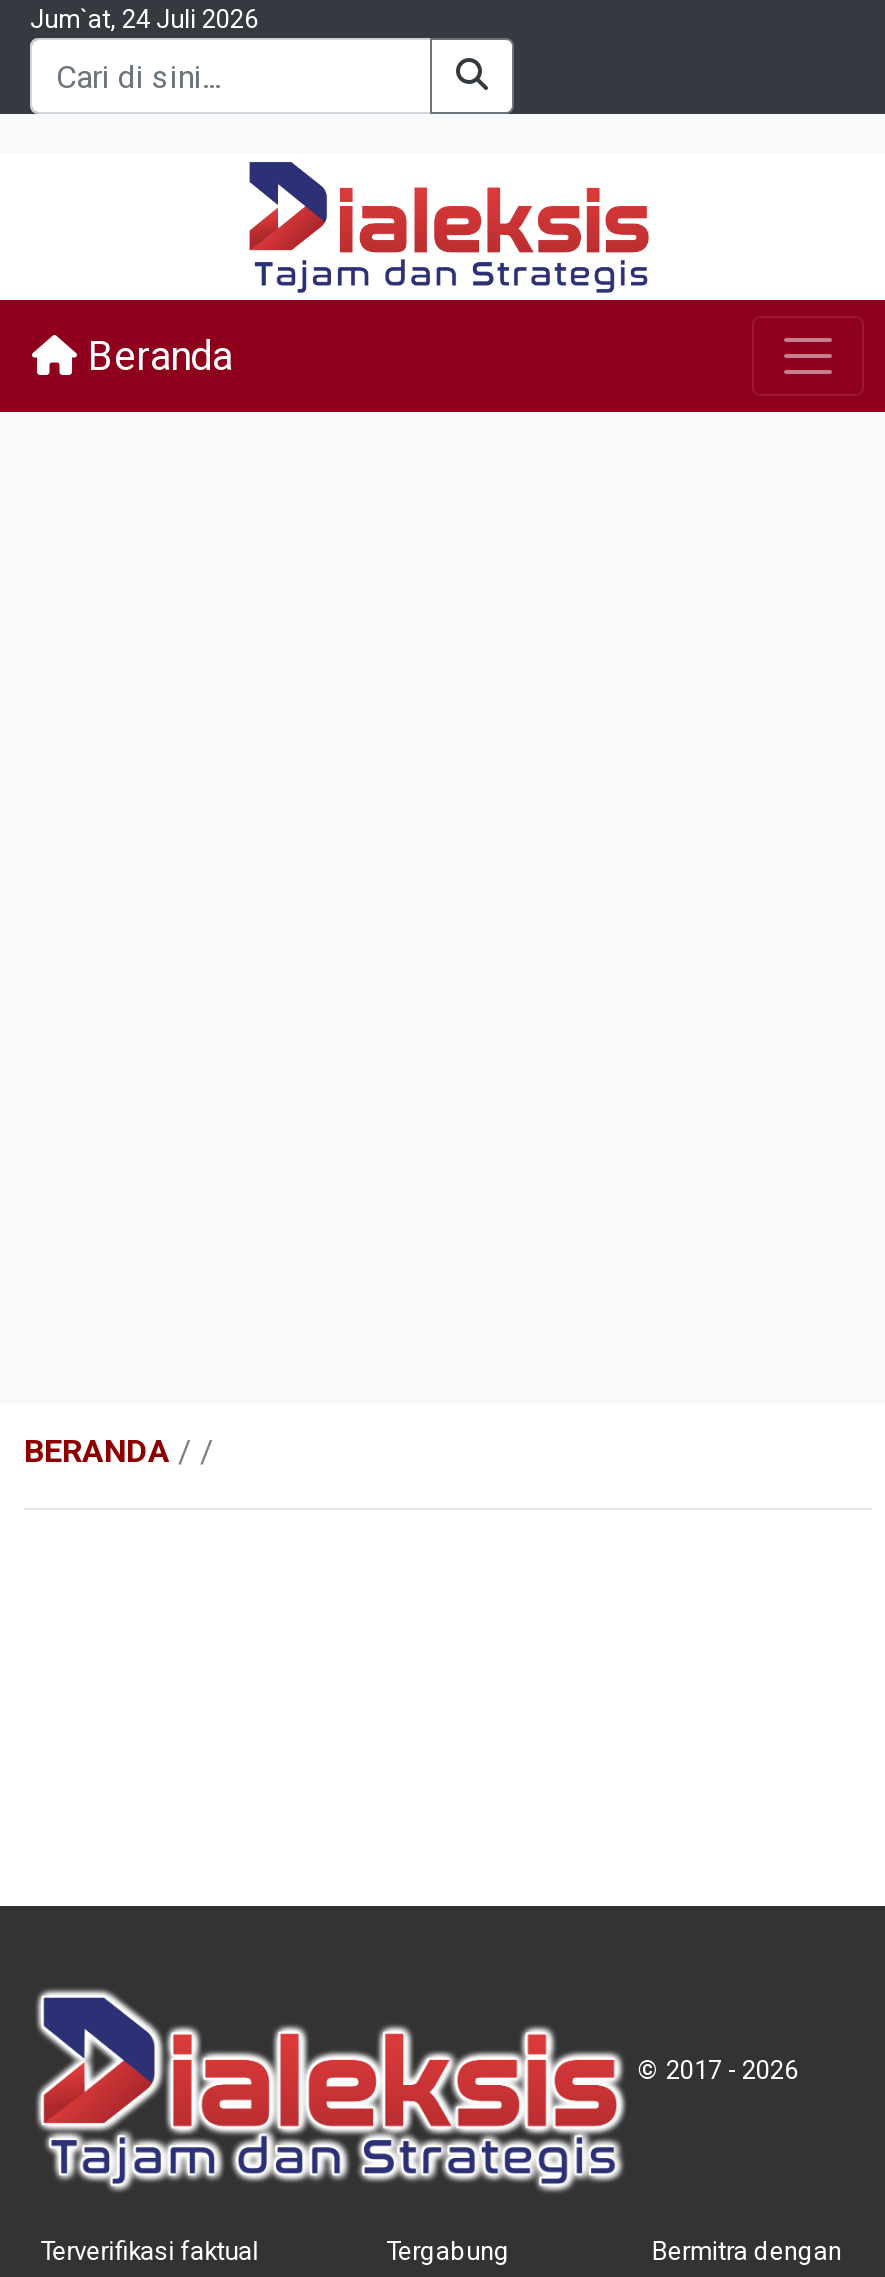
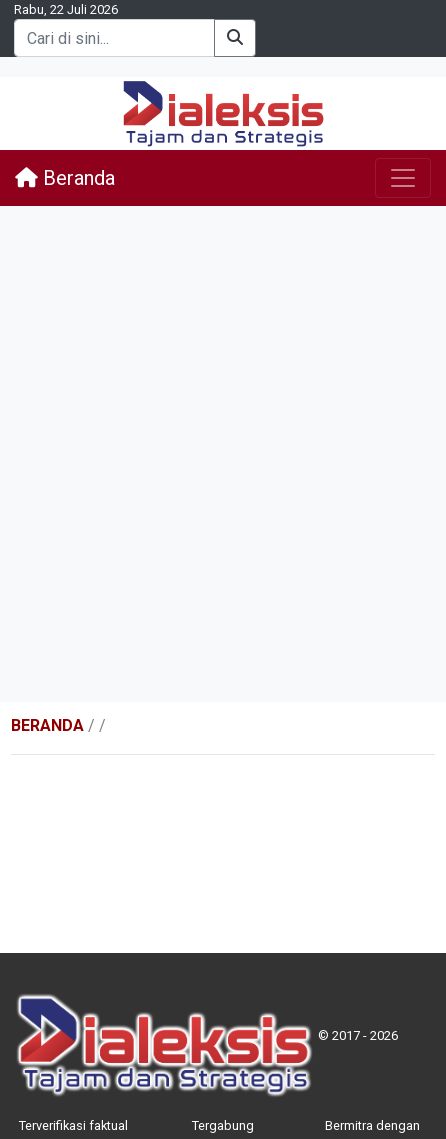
[30,4,258,34] Jum`at, 24 Juli 2026 -> [14,2,118,17] Rabu, 22 Juli 2026

